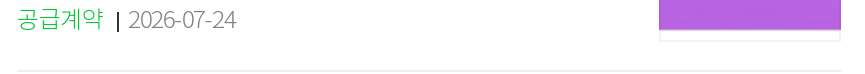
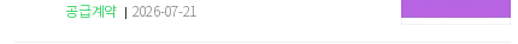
[17,8,235,34] 공급계약 2026-07-24 -> [65,5,196,20] 공급계약 2026-07-21

